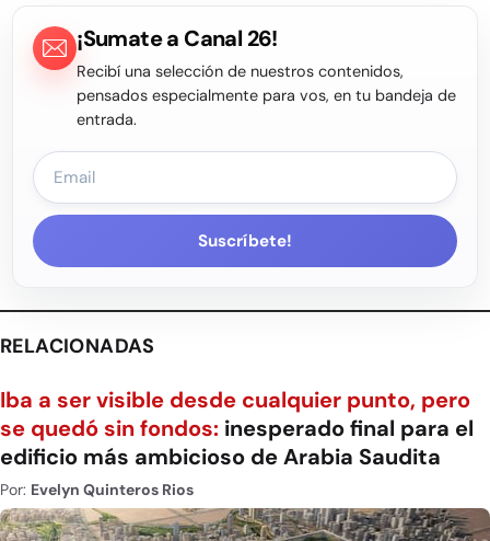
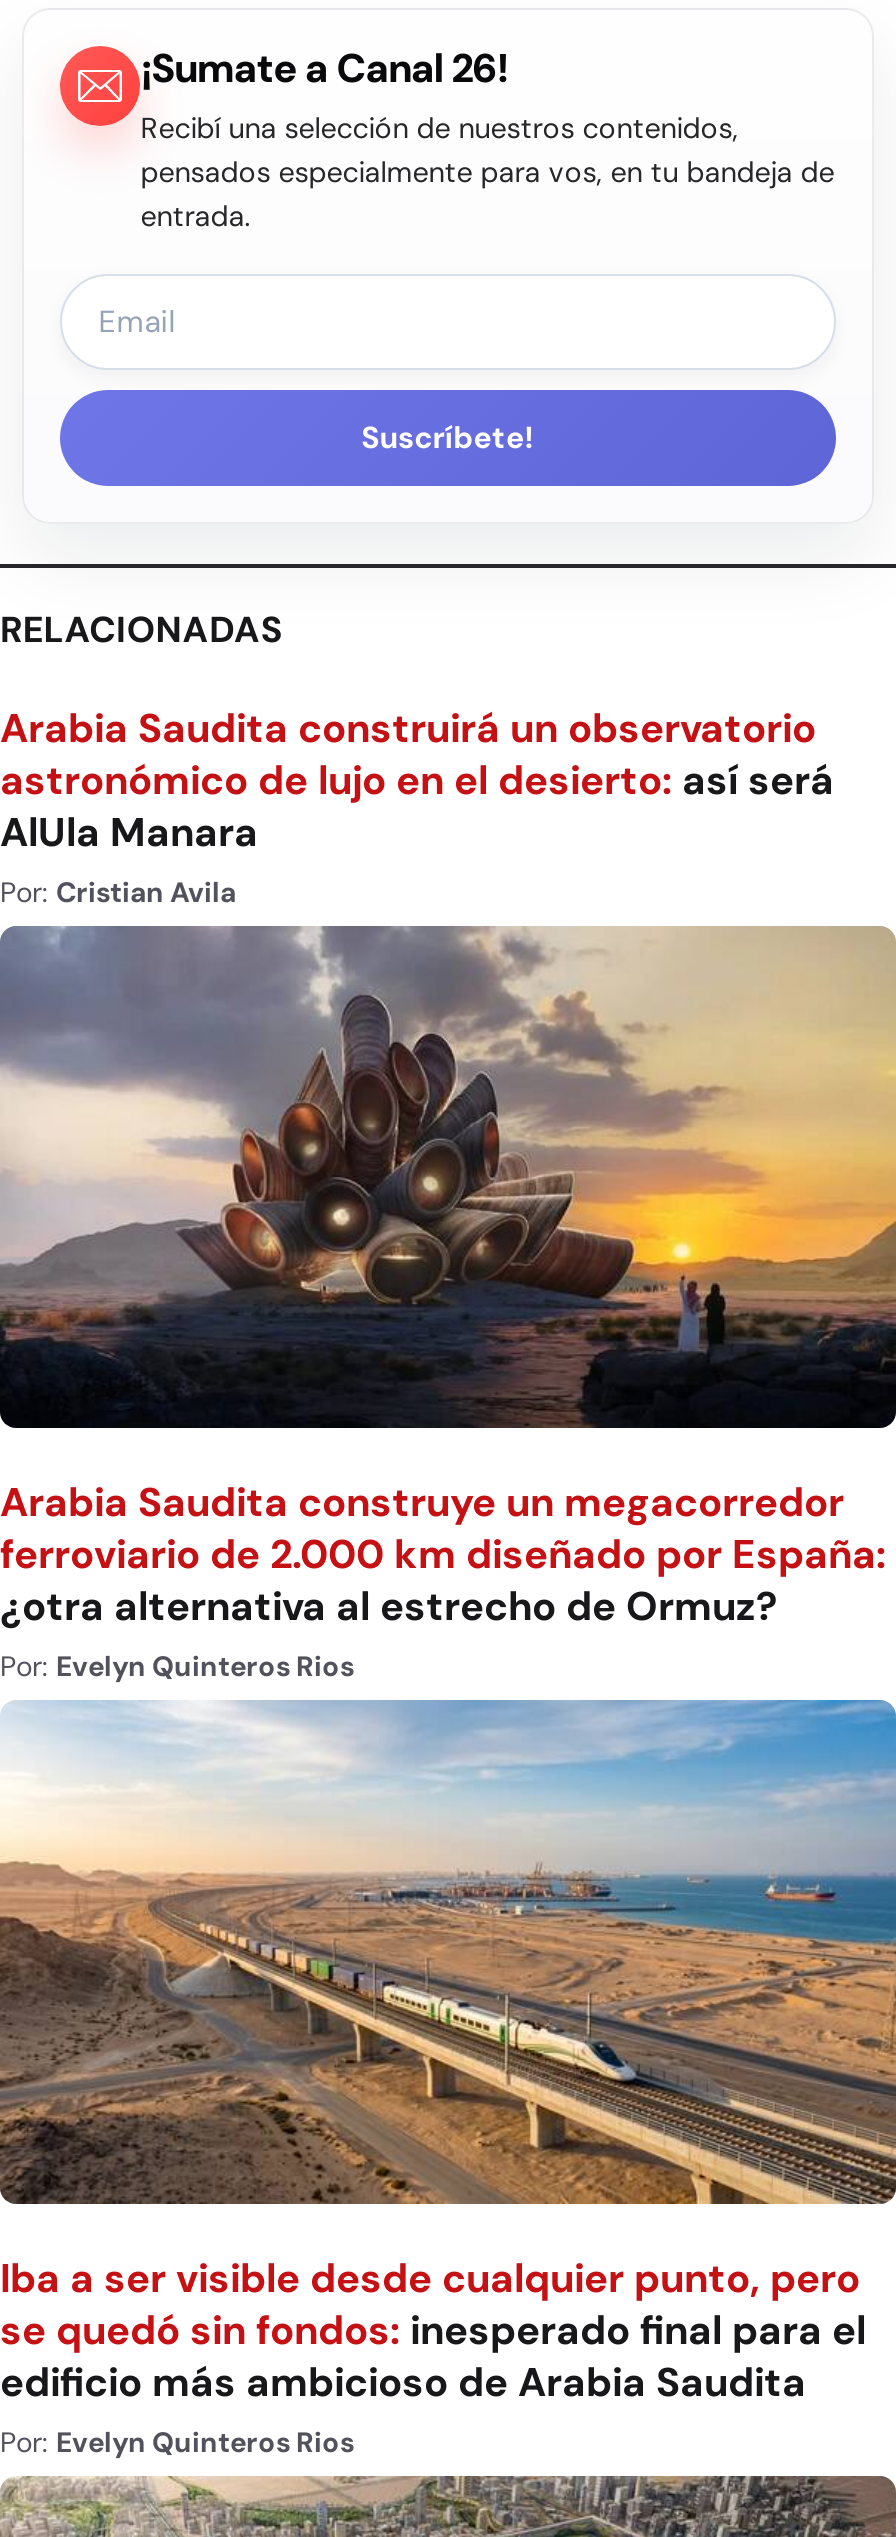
none -> [0,702,834,910] Arabia Saudita construirá un observatorio | astronómico de lujo en el desierto: así será | AlUla Manara | Por: Cristian Avila
none -> [0,924,890,1685] [image] | Arabia Saudita construye un megacorredor | ferroviario de 2.000 km diseñado por España: | ¿otra alternativa al estrecho de Ormuz? | Por: Evelyn Quinteros Rios
none -> [6,1698,890,2206] [image]

